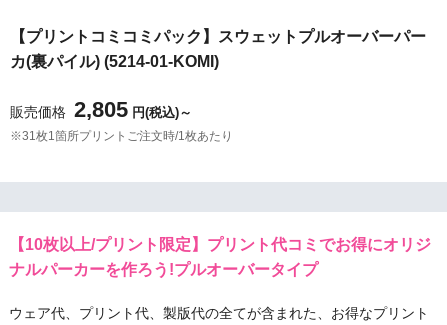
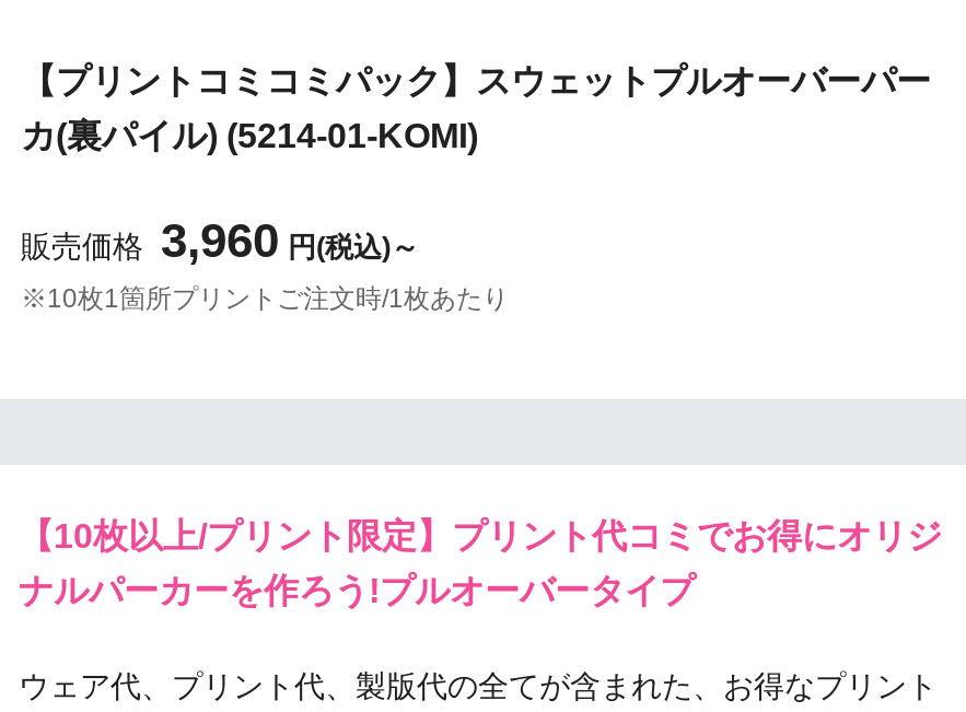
[10,97,192,122] 販売価格 2,805円(税込)～ -> [21,213,419,268] 販売価格 3,960円(税込)～
[10,129,233,143] ※31枚1箇所プリントご注文時/1枚あたり -> [21,283,509,314] ※10枚1箇所プリントご注文時/1枚あたり

